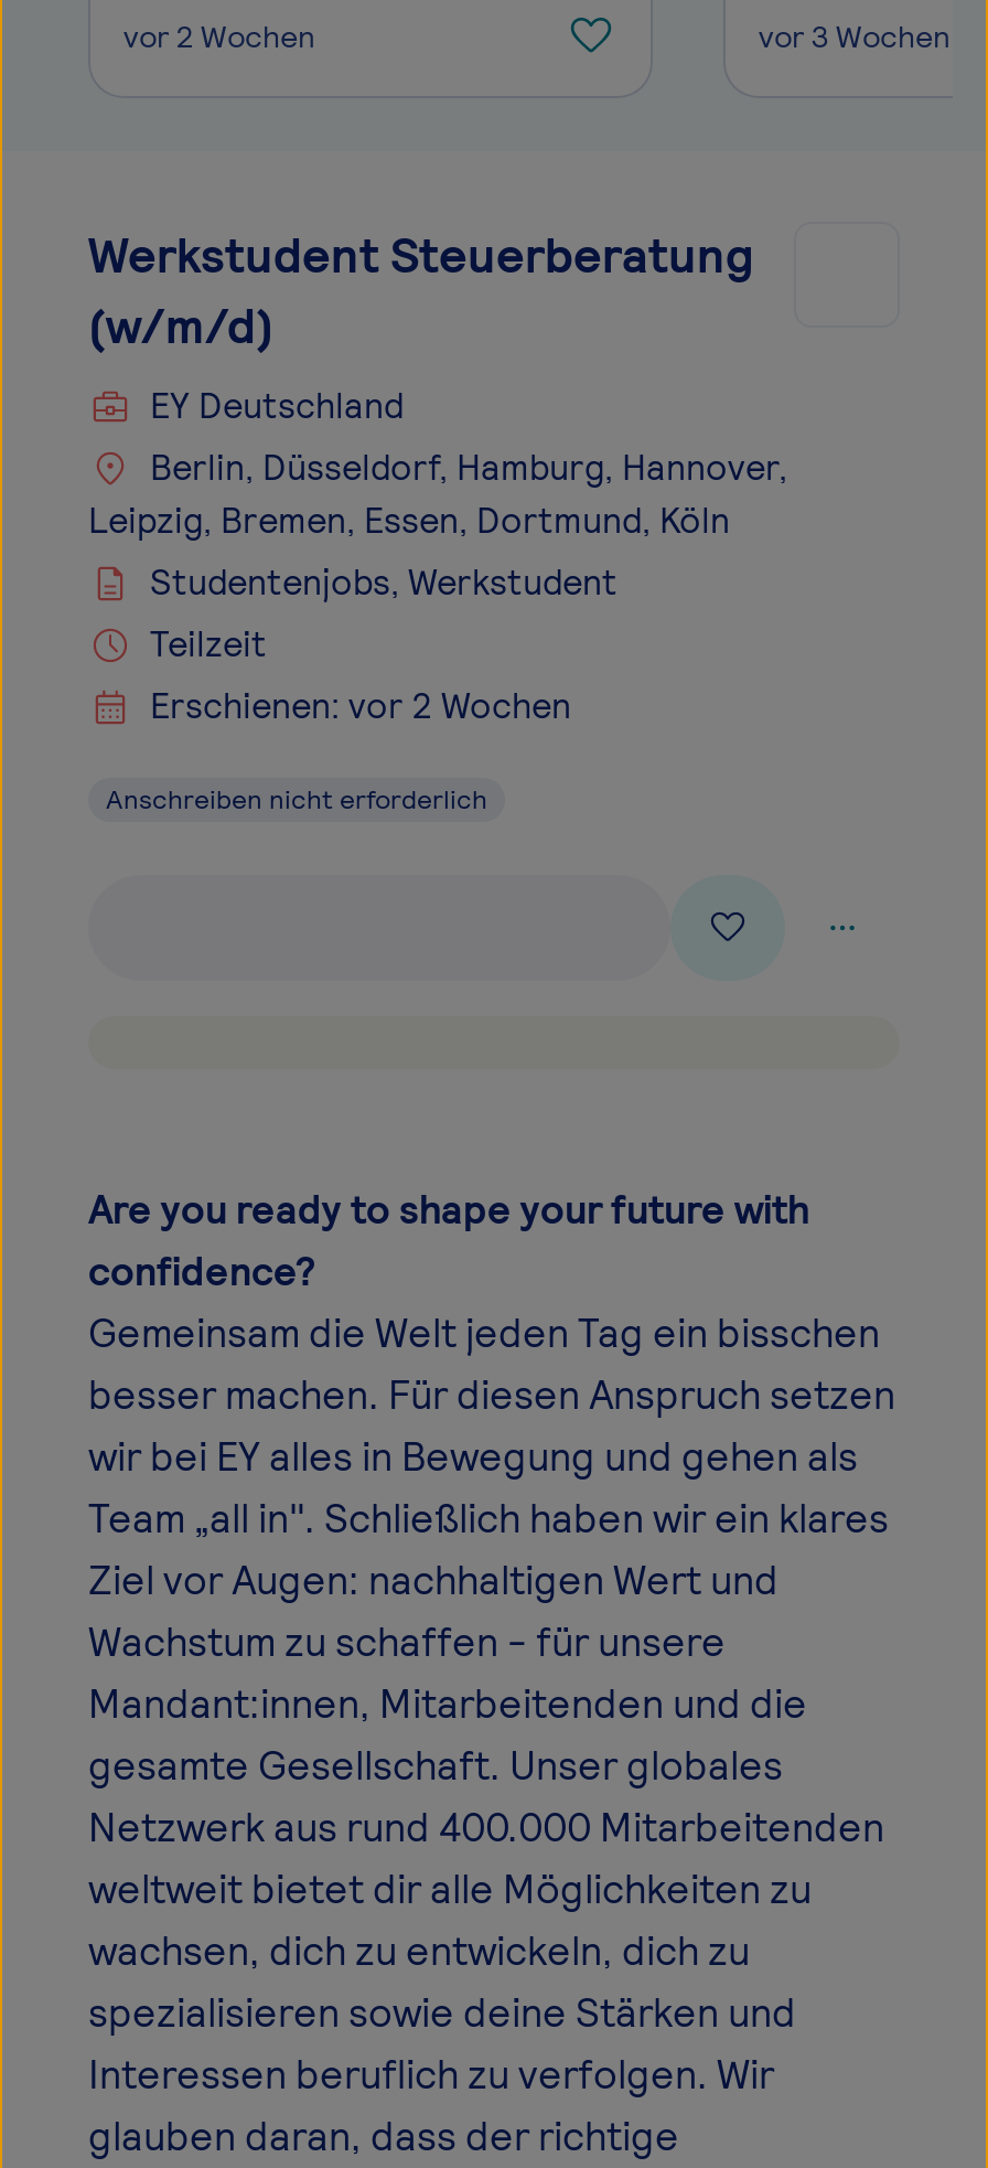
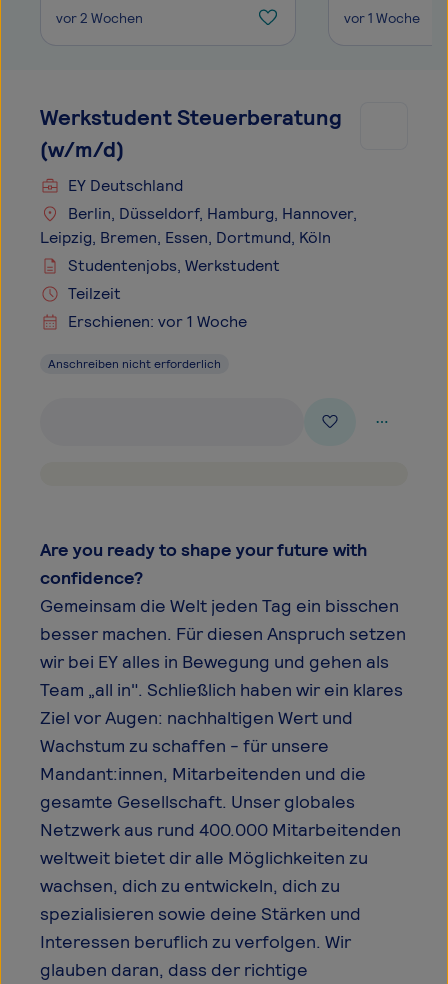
[759,17,951,56] vor 3 Wochen -> [344,9,420,27] vor 1 Woche
[150,683,571,729] Erschienen: vor 2 Wochen -> [68,311,247,332] Erschienen: vor 1 Woche

